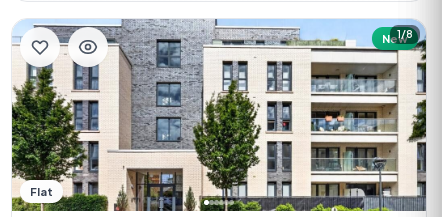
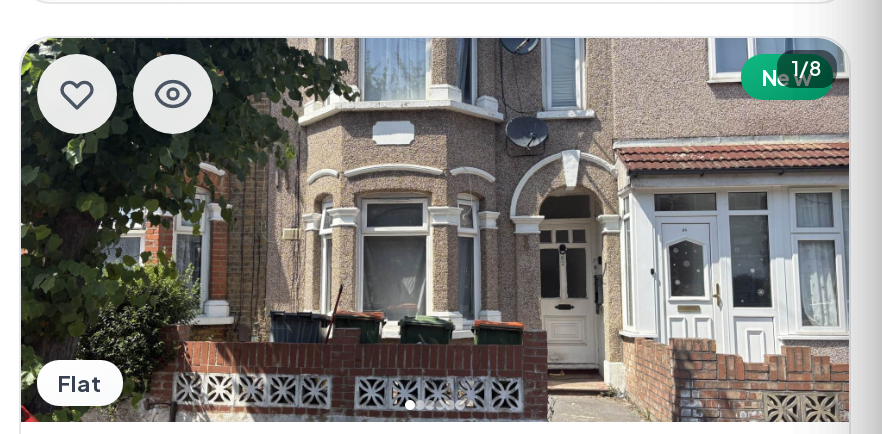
[11,19,427,212] [image] -> [19,36,851,424] [image]

